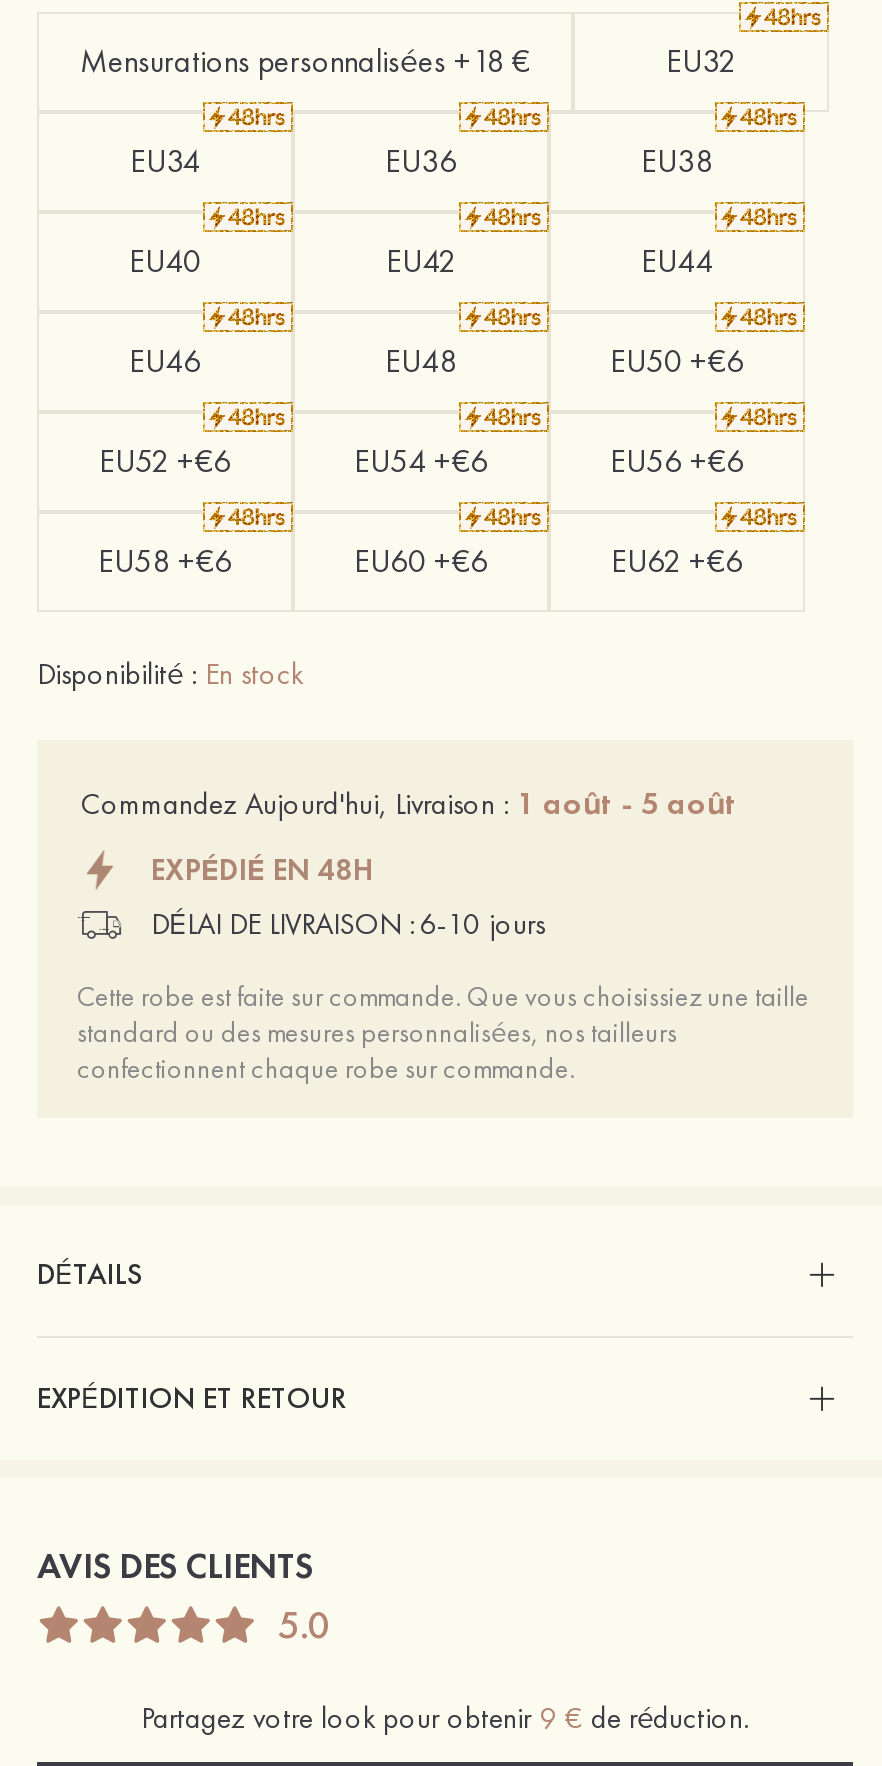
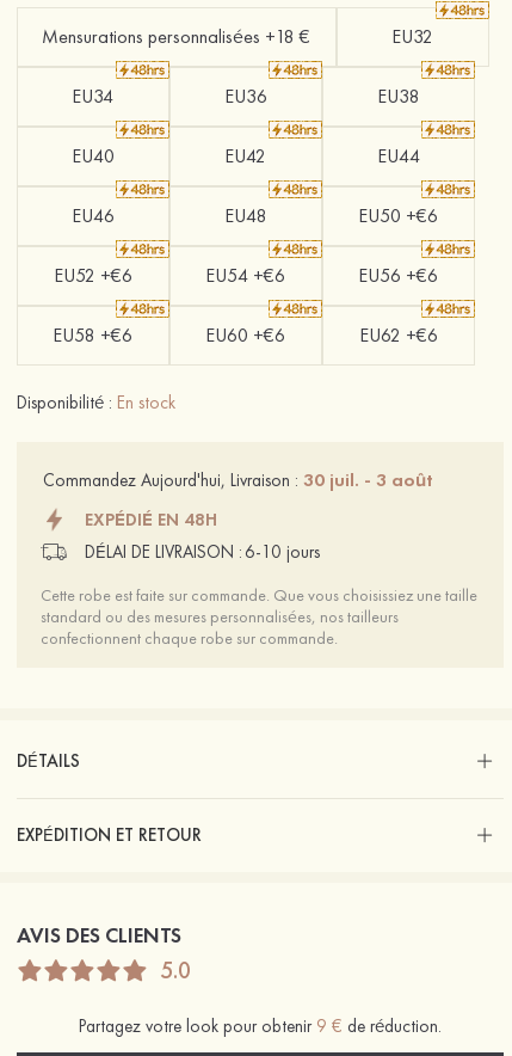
[81,782,737,824] Commandez Aujourd'hui, Livraison : 1 août - 5 août -> [43,467,433,492] Commandez Aujourd'hui, Livraison : 30 juil. - 3 août

